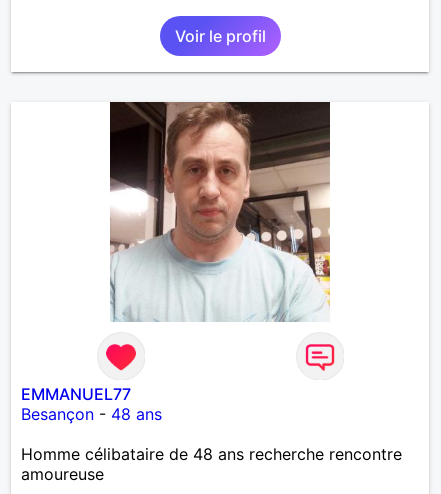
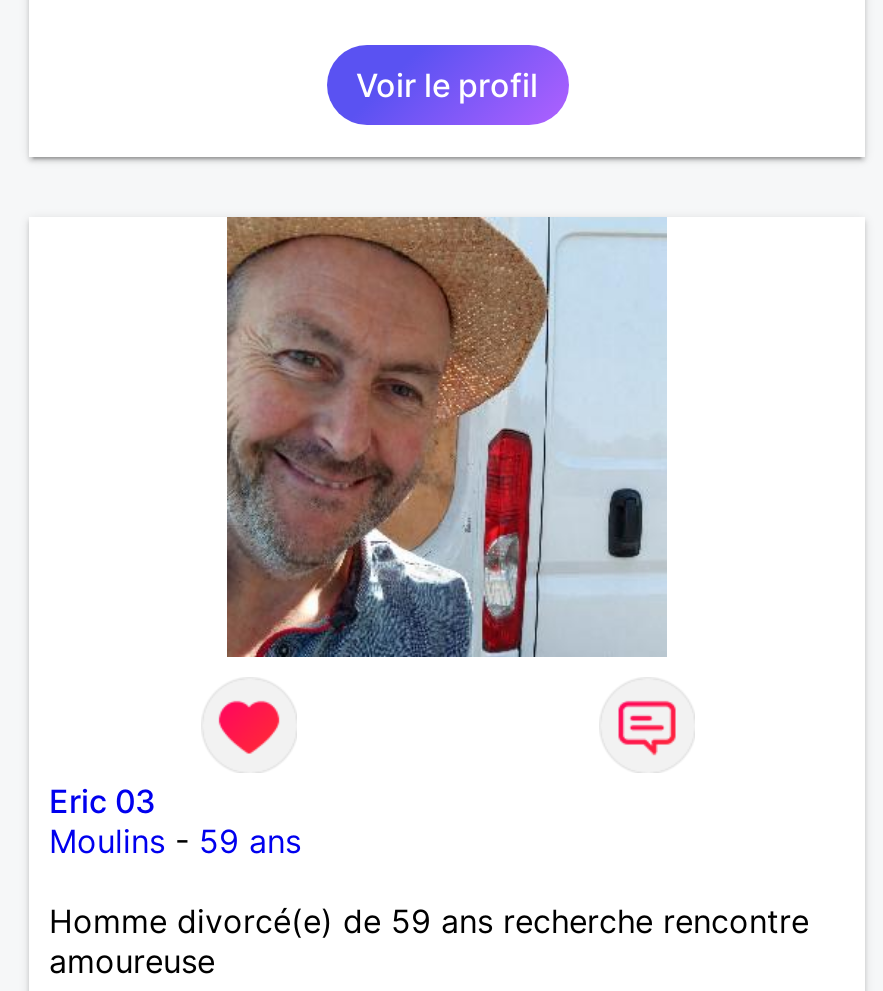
[109,101,331,322] [image] -> [225,215,667,659] [image]
[21,384,162,424] EMMANUEL77 | Besançon - 48 ans -> [49,781,301,861] Eric 03 | Moulins - 59 ans
[21,444,402,464] Homme célibataire de 48 ans recherche rencontre -> [49,901,809,941] Homme divorcé(e) de 59 ans recherche rencontre

